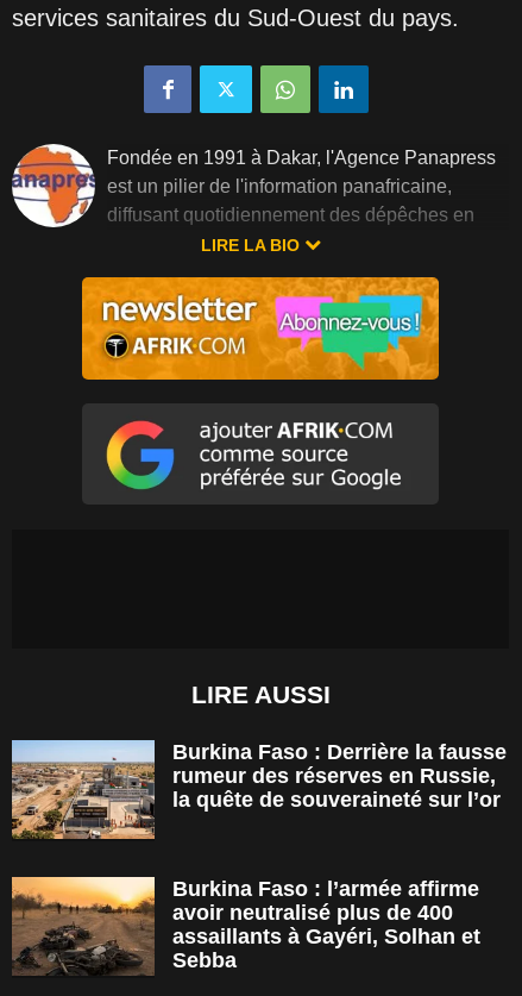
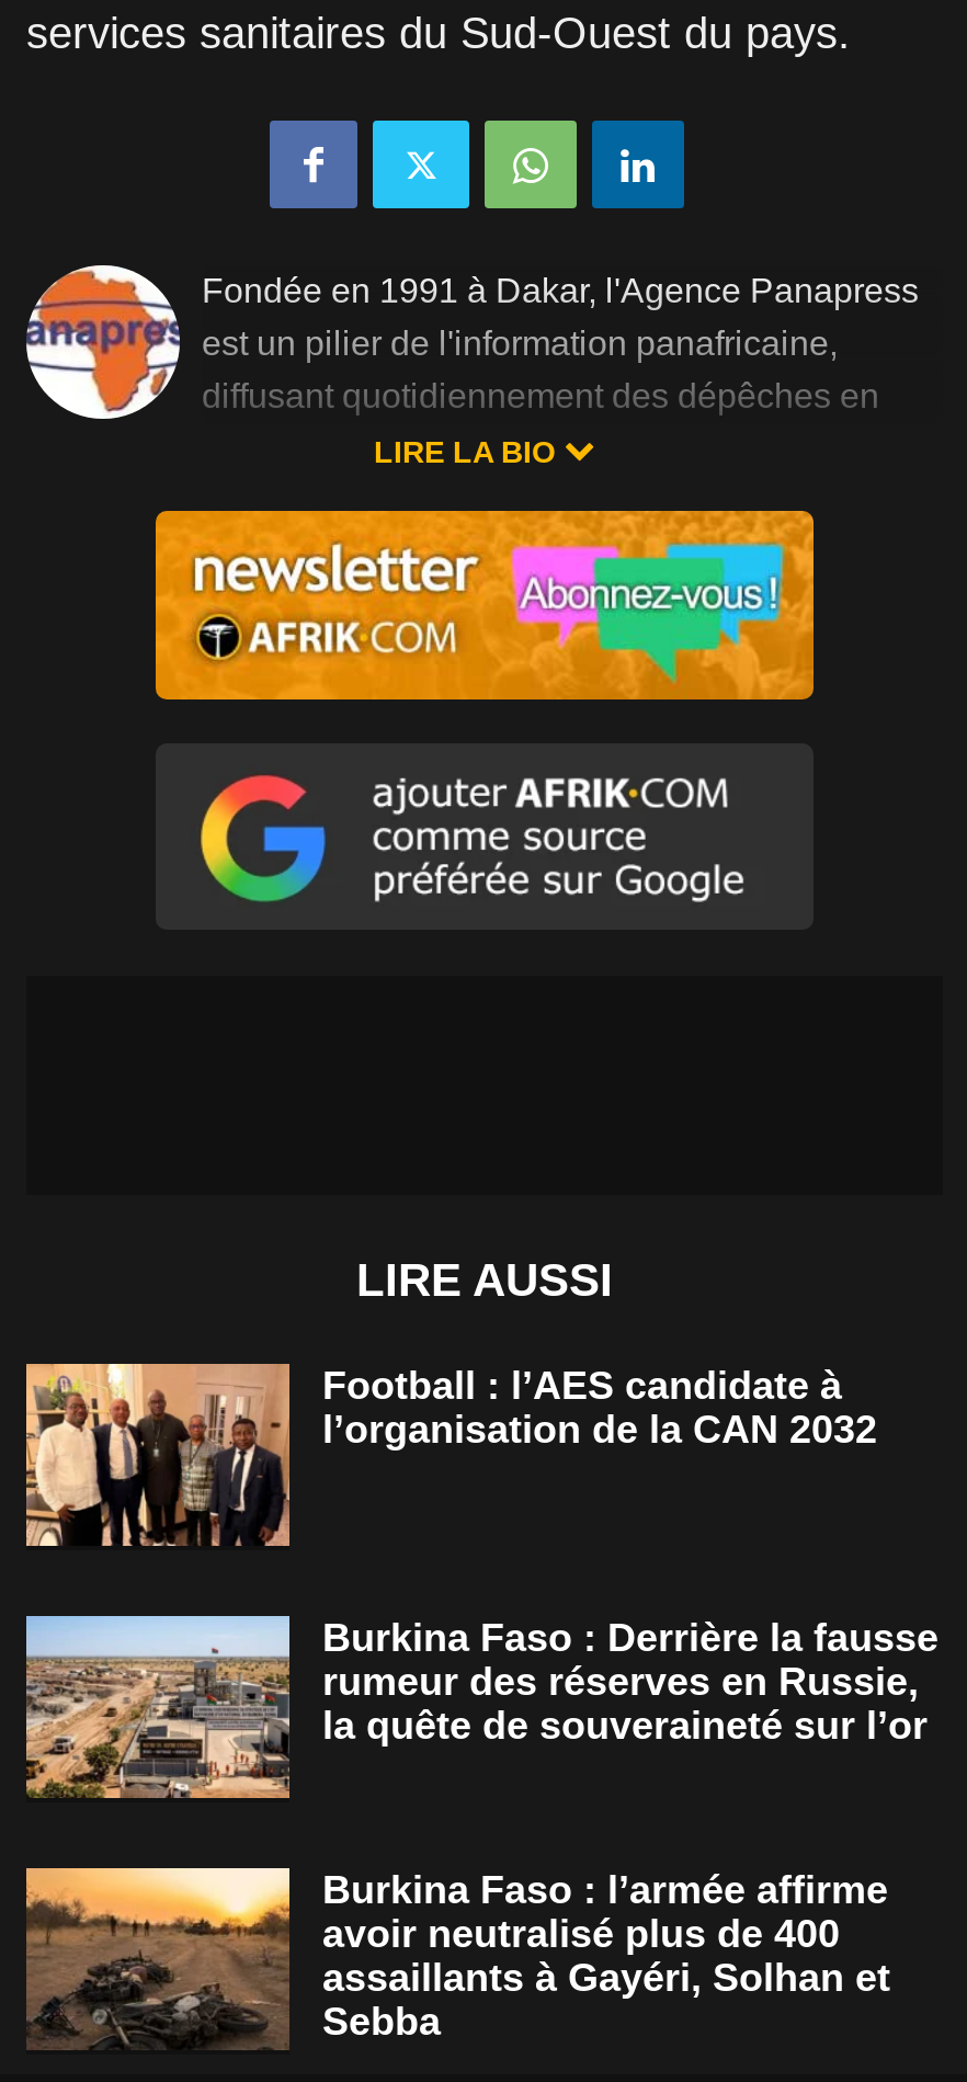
none -> [24,1362,877,1548] [image] | Football : l’AES candidate à | l’organisation de la CAN 2032

